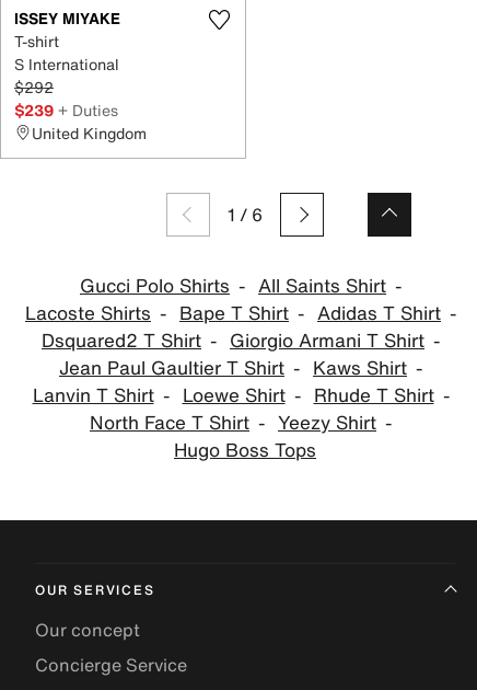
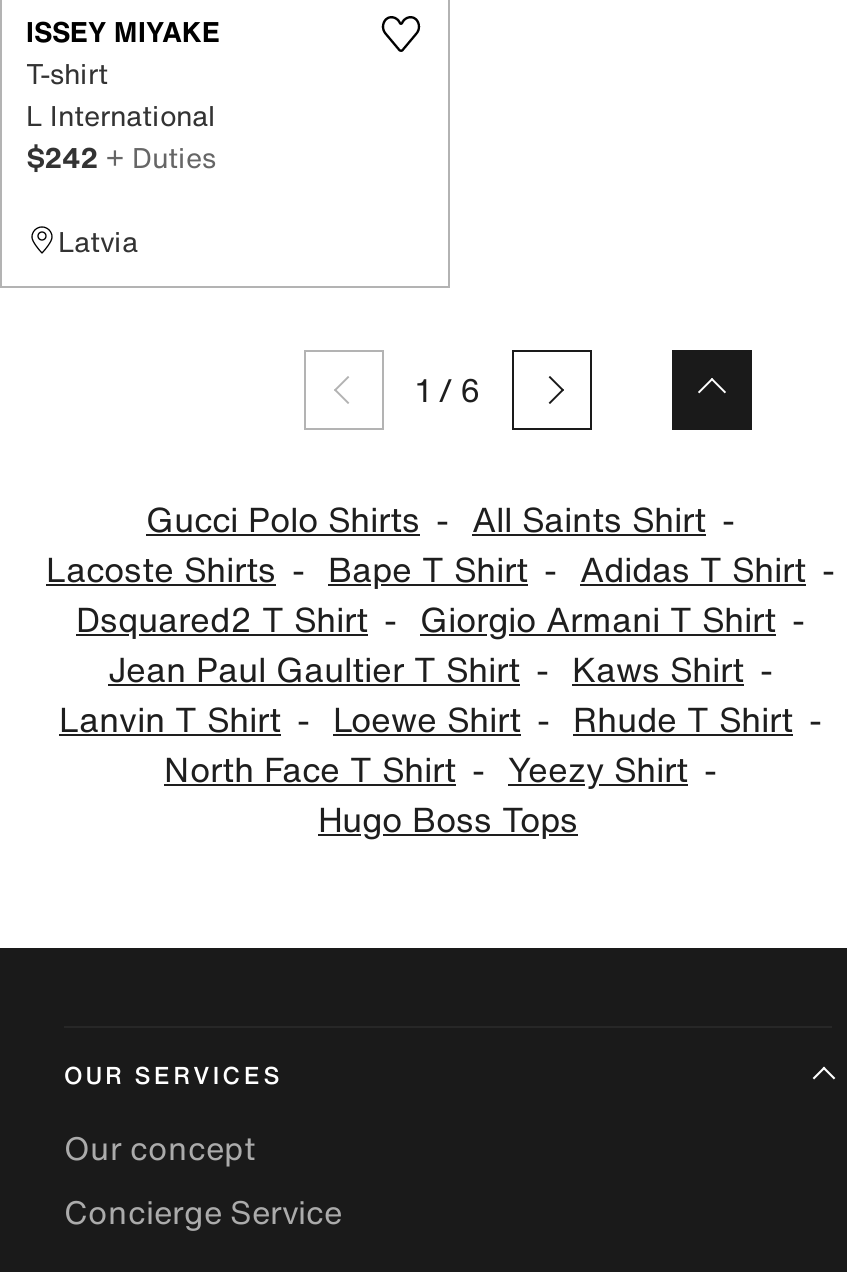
[14,52,147,144] S International | $292 | $239 + Duties | United Kingdom -> [26,93,224,261] L International | $242 + Duties | Latvia

